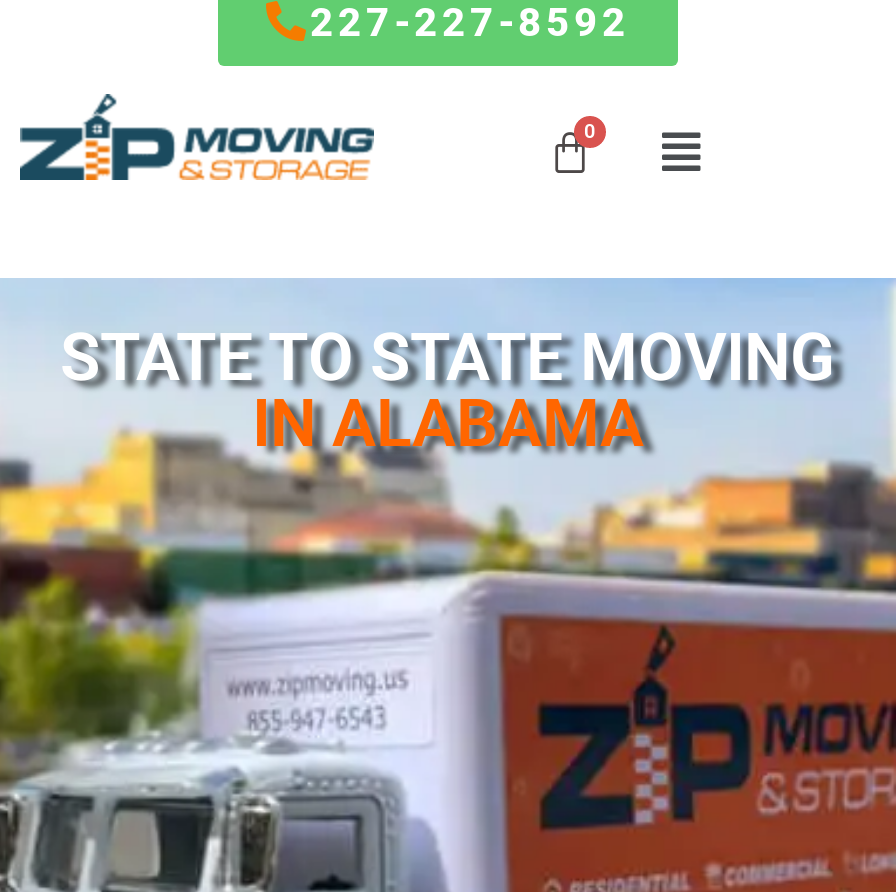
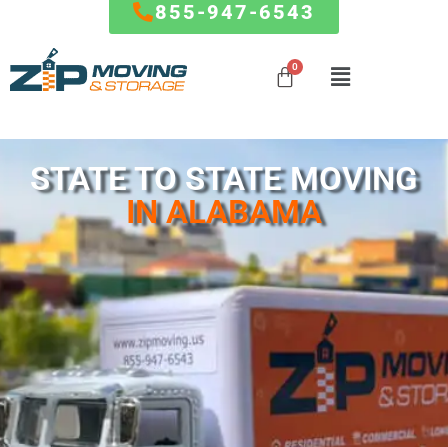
[310,0,630,46] 227-227-8592 -> [155,0,315,24] 855-947-6543

